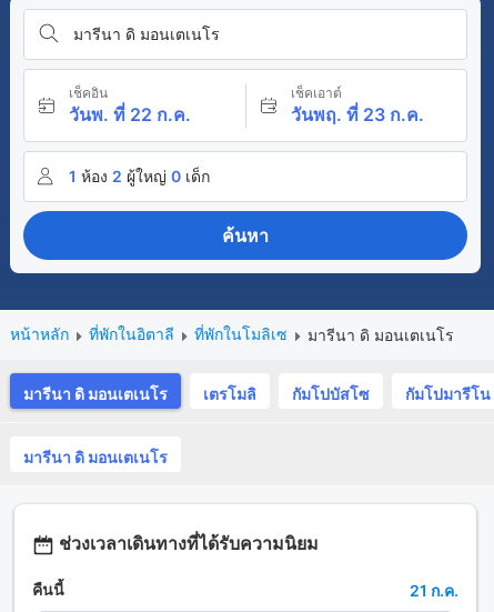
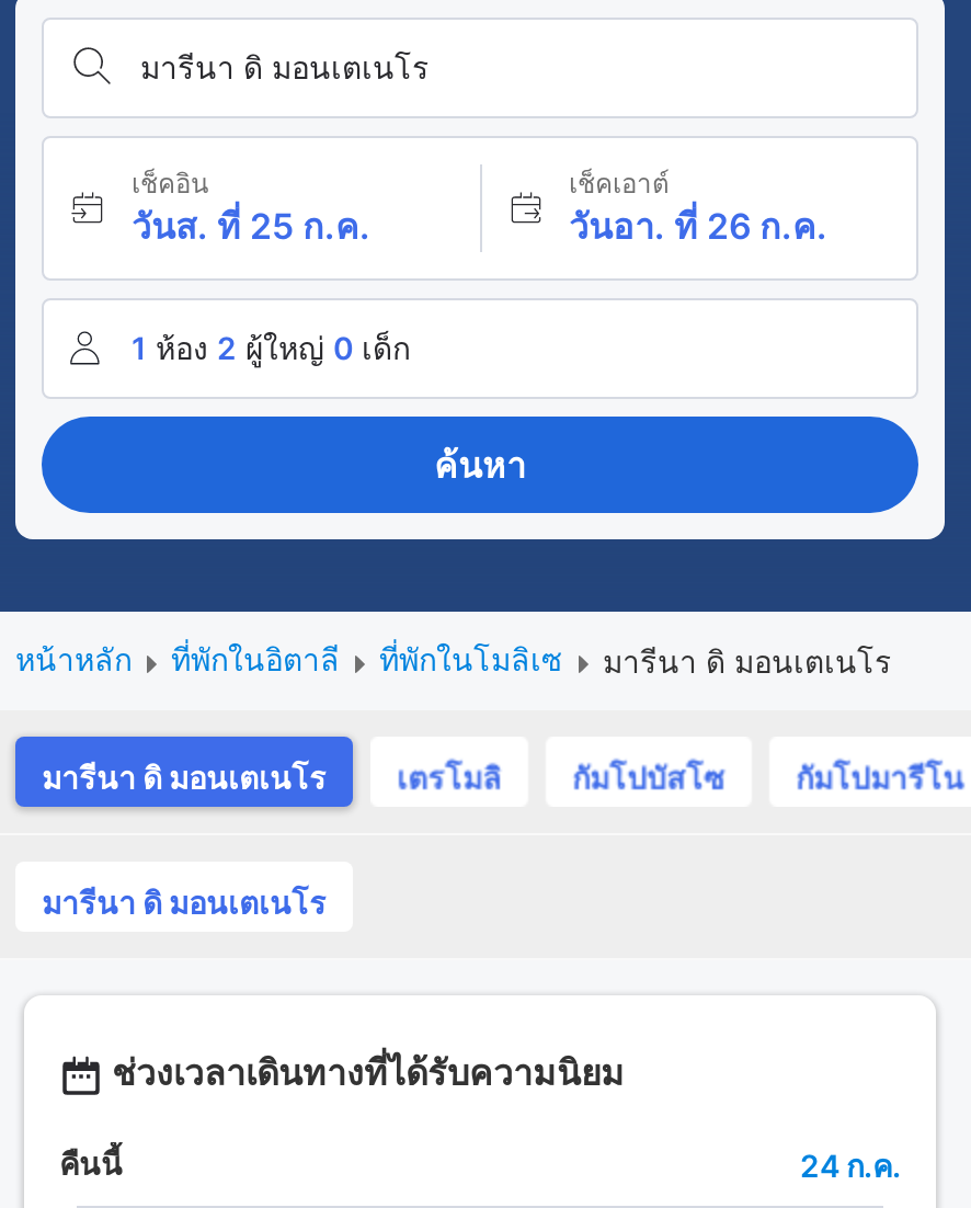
[69,103,191,126] วันพ. ที่ 22 ก.ค. -> [132,204,370,248] วันส. ที่ 25 ก.ค.
[290,103,424,126] วันพฤ. ที่ 23 ก.ค. -> [569,204,827,248] วันอา. ที่ 26 ก.ค.
[410,580,458,599] 21 ก.ค. -> [800,1146,901,1183] 24 ก.ค.

